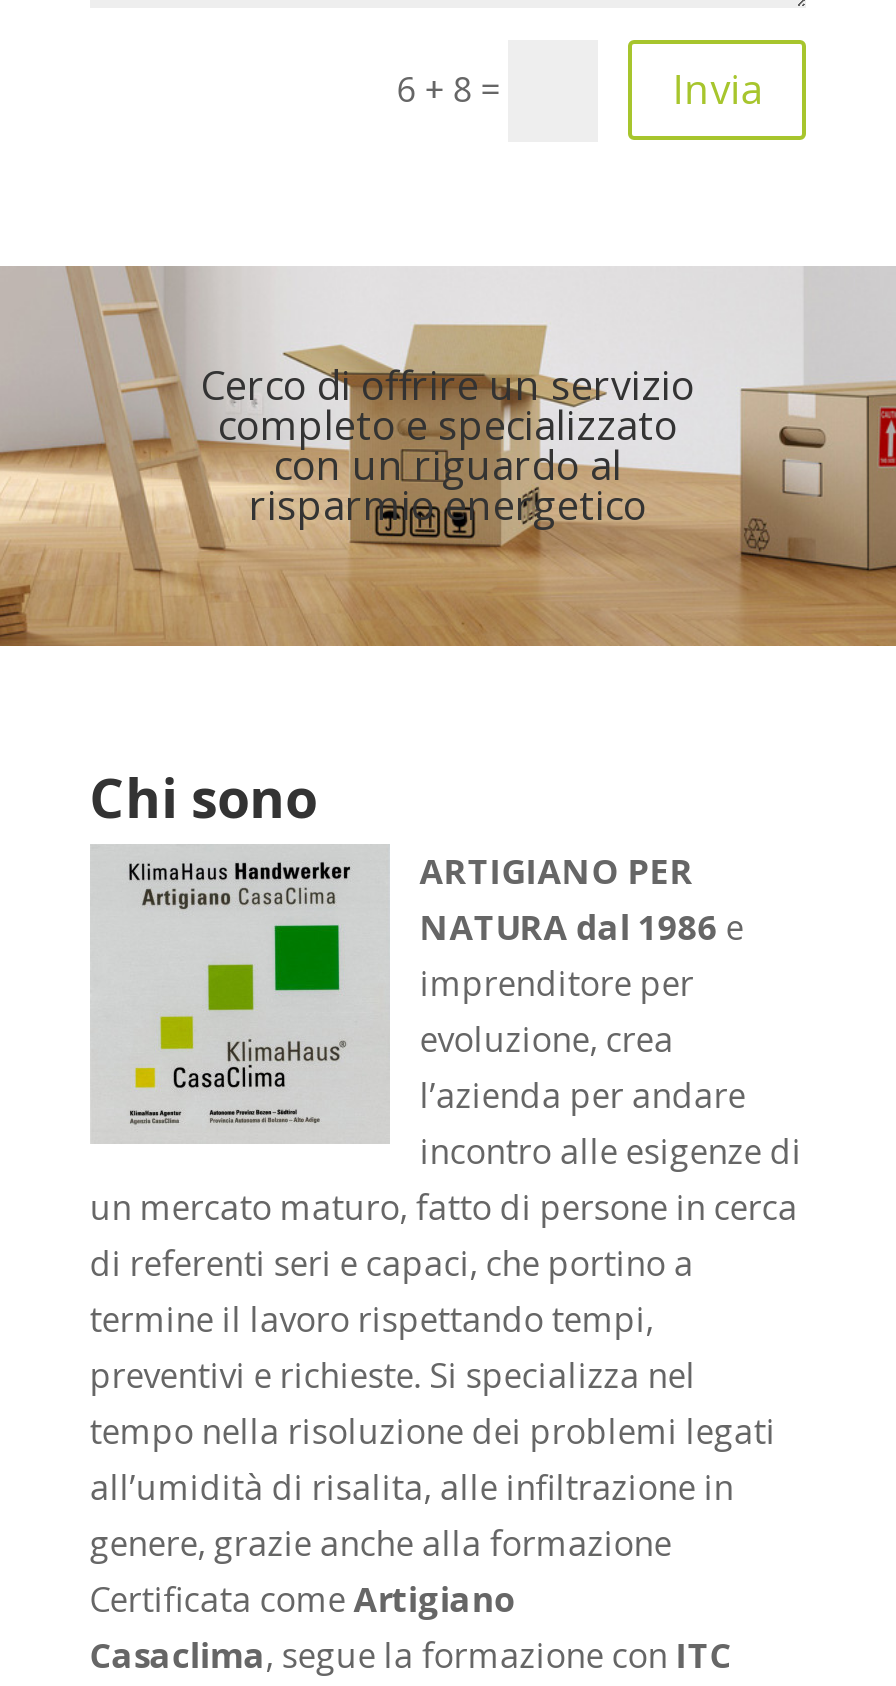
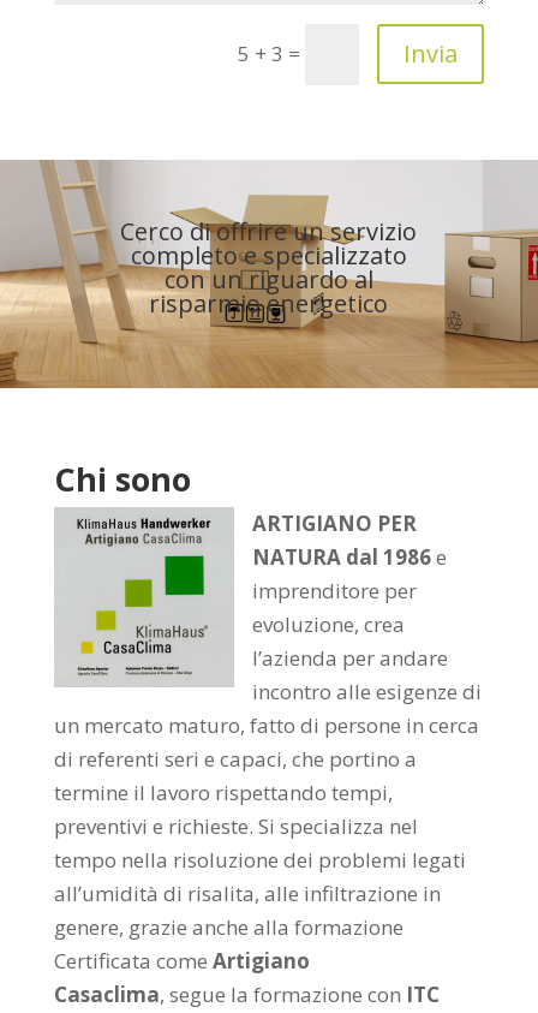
[396,66,508,112] 6 + 8 = -> [238,40,305,67] 5 + 3 =

